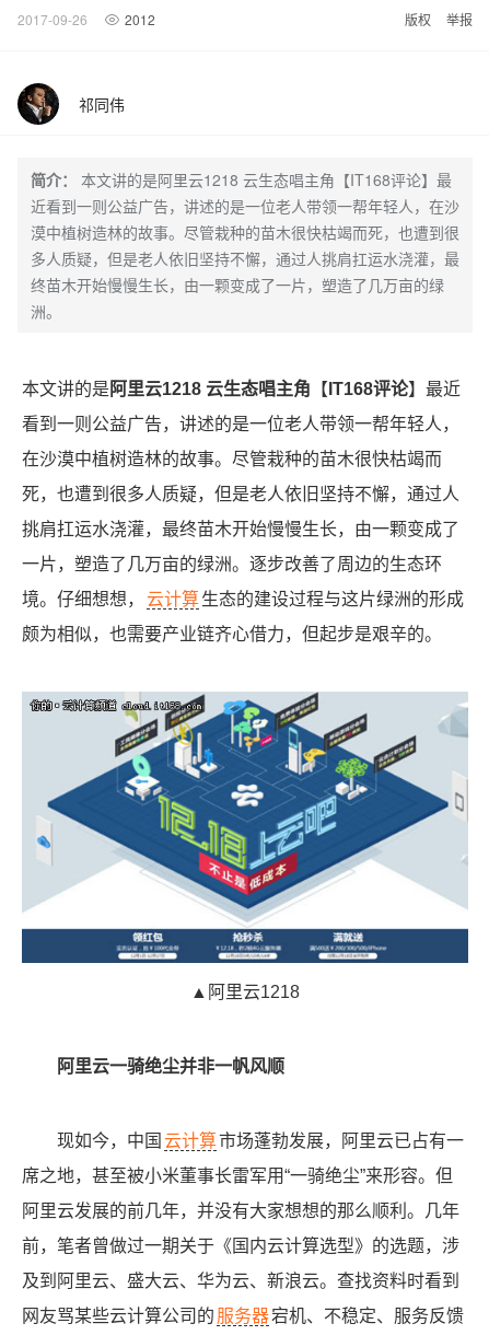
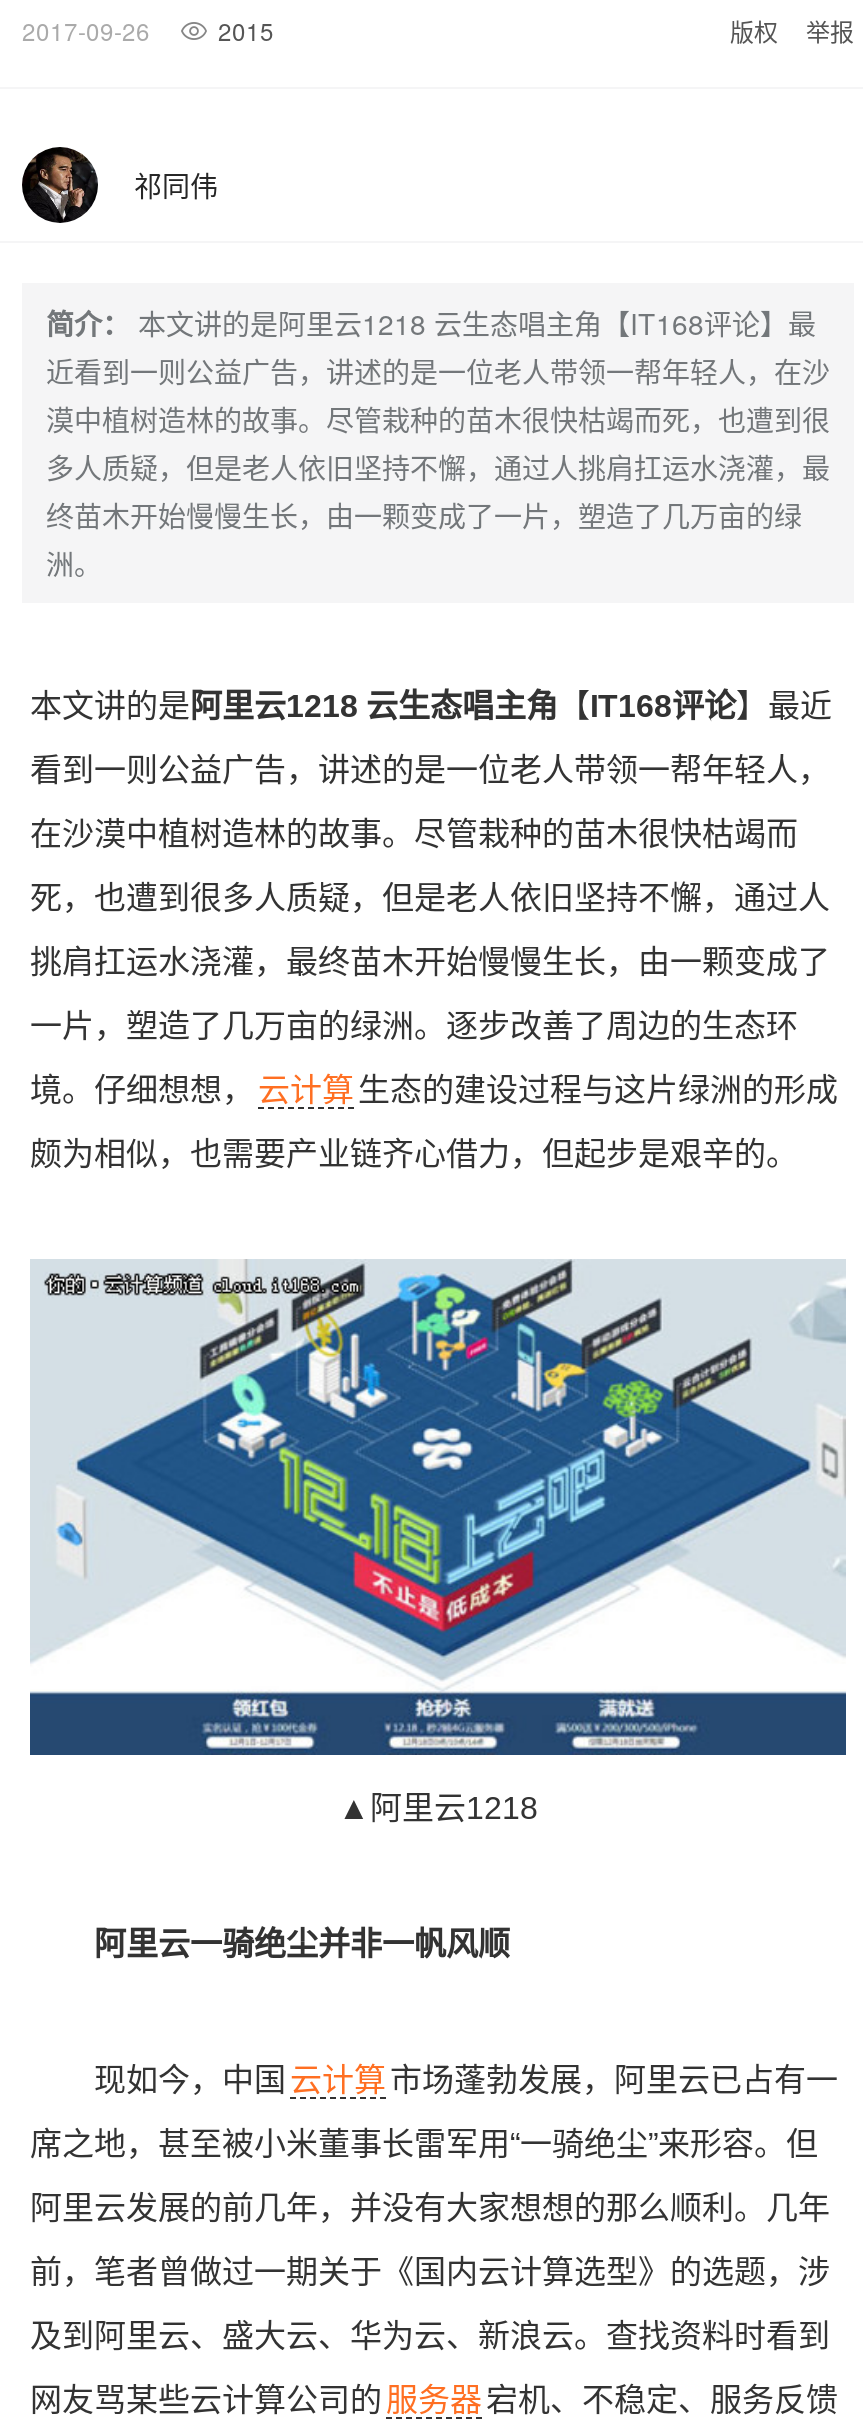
[18,10,155,28] 2017-09-26 2012 -> [22,13,274,47] 2017-09-26 2015

